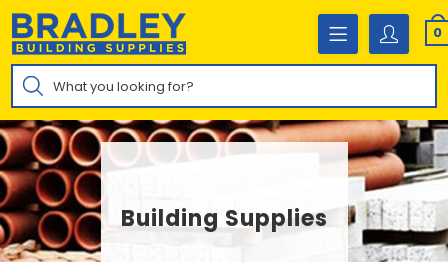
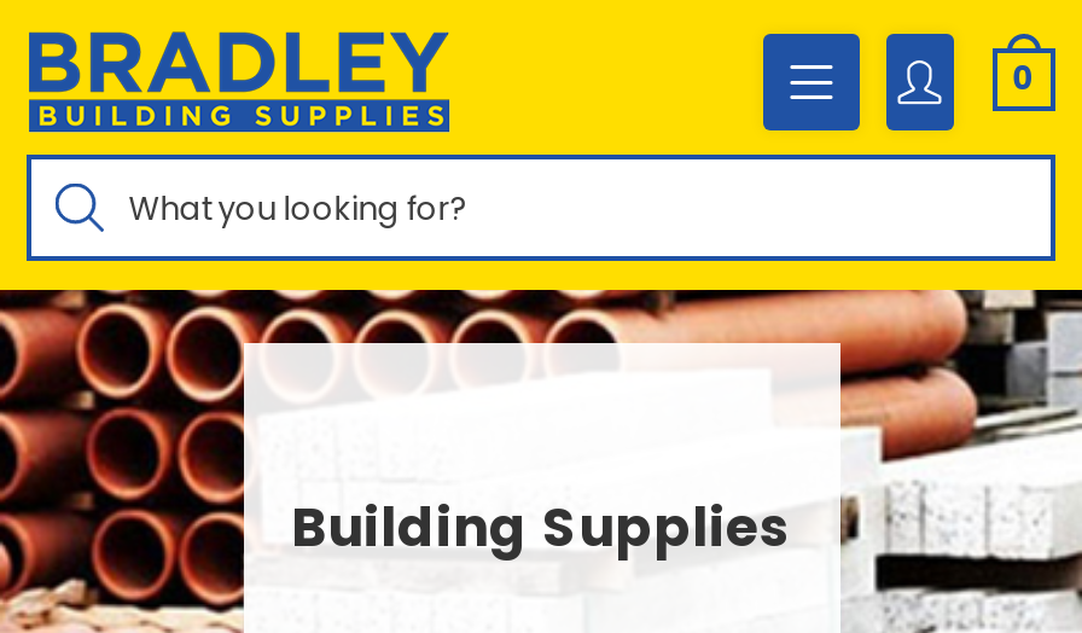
[367,13,410,55] [image] -> [884,34,988,130] [image]

